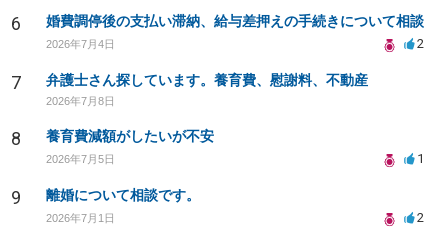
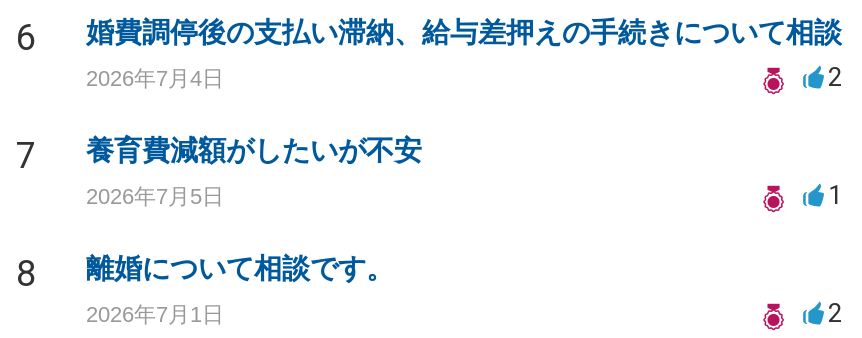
[11,72,368,149] 弁護士さん探しています。養育費、慰謝料、不動産 | 2026年7月8日 | 8 -> none
[11,187,200,208] 9 離婚について相談です。 -> [16,252,394,294] 8 離婚について相談です。

